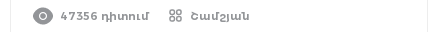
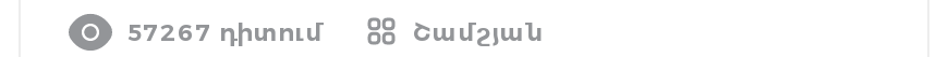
[60,9,149,23] 47356 դիտում -> [127,17,324,47] 57267 դիտում

